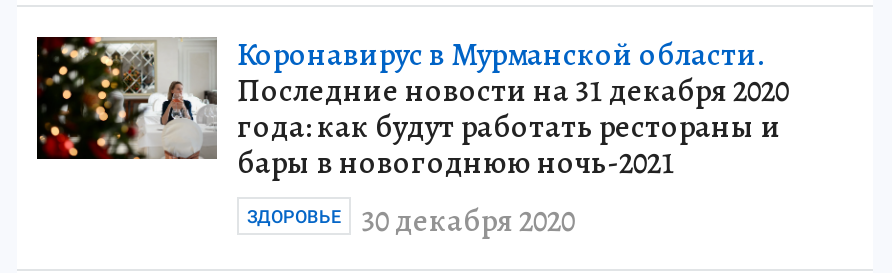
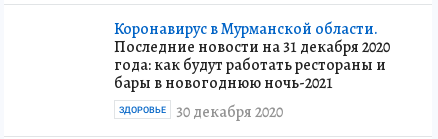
[35,35,219,161] [image] -> none

